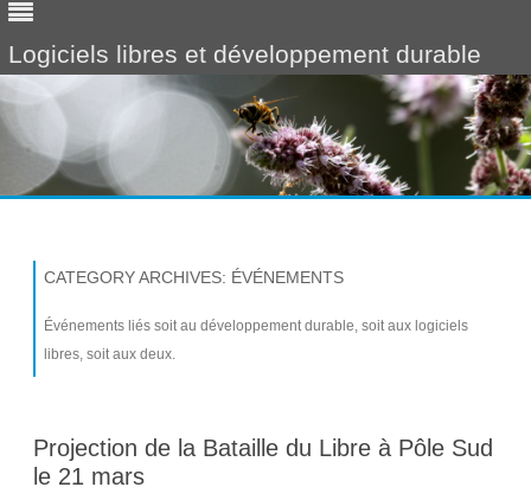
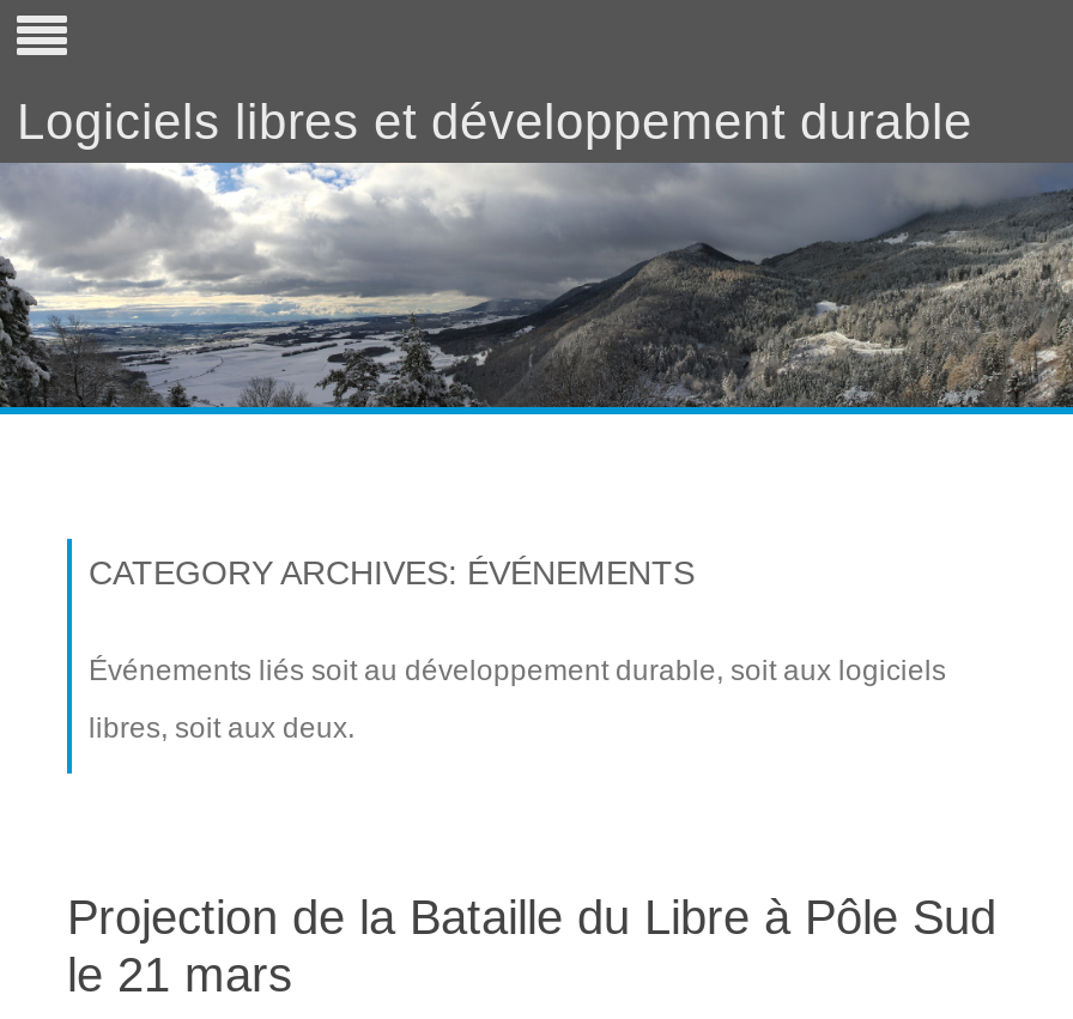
[4,75,527,197] [image] -> [7,160,1066,410] [image]

